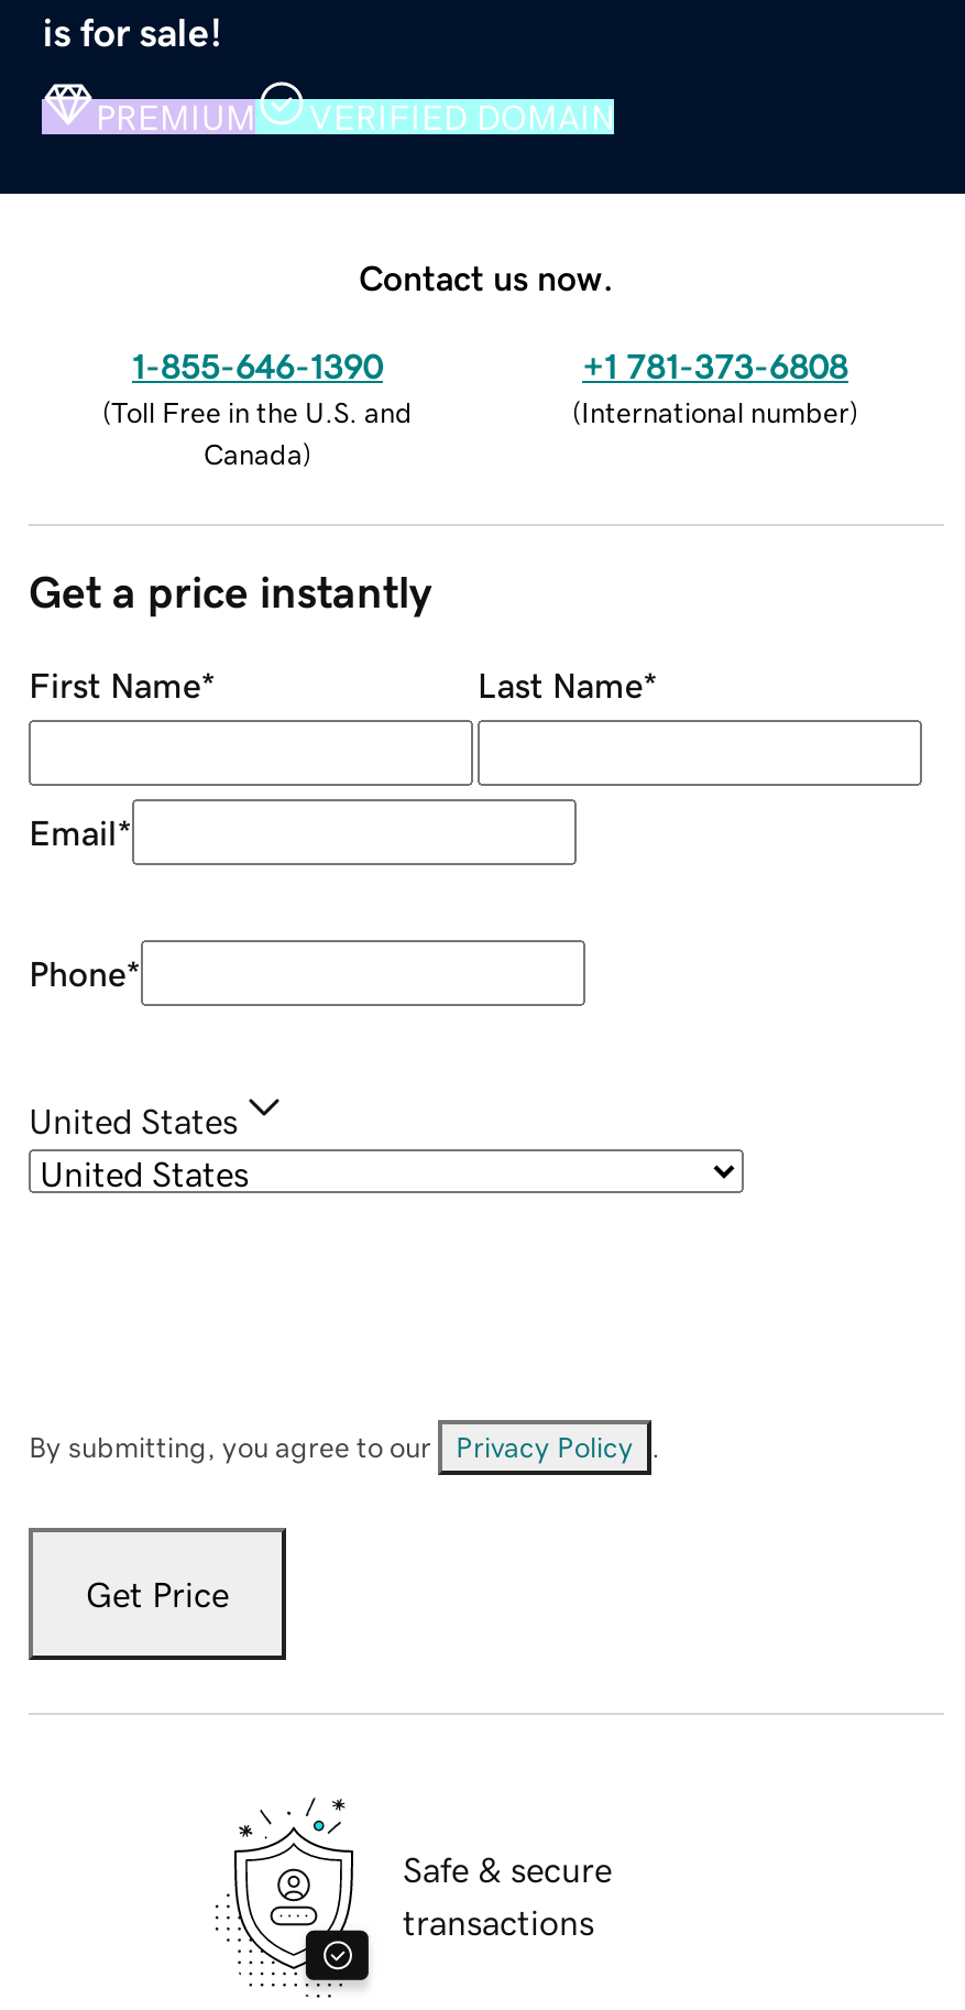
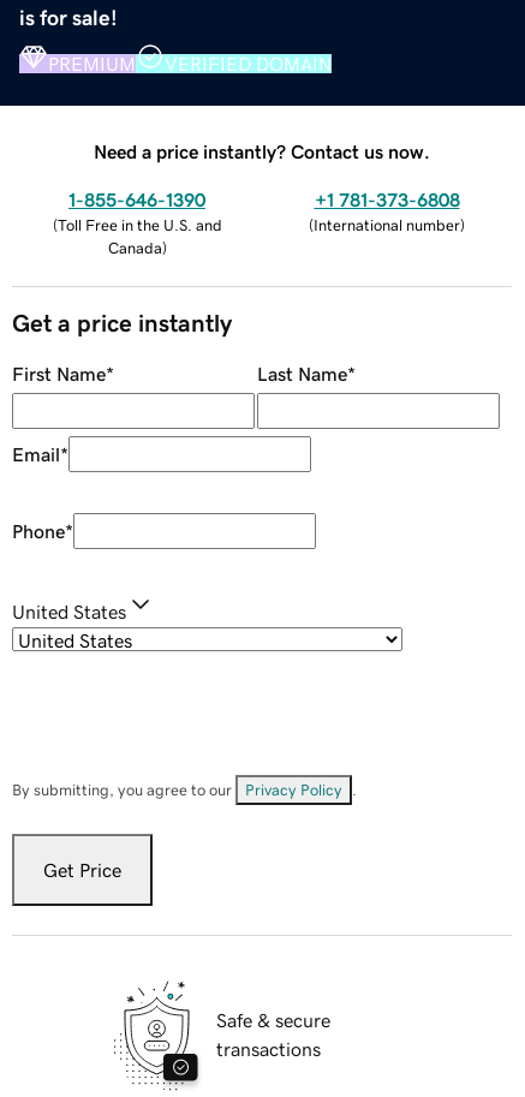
[359,259,614,294] Contact us now. -> [94,141,430,161] Need a price instantly? Contact us now.

